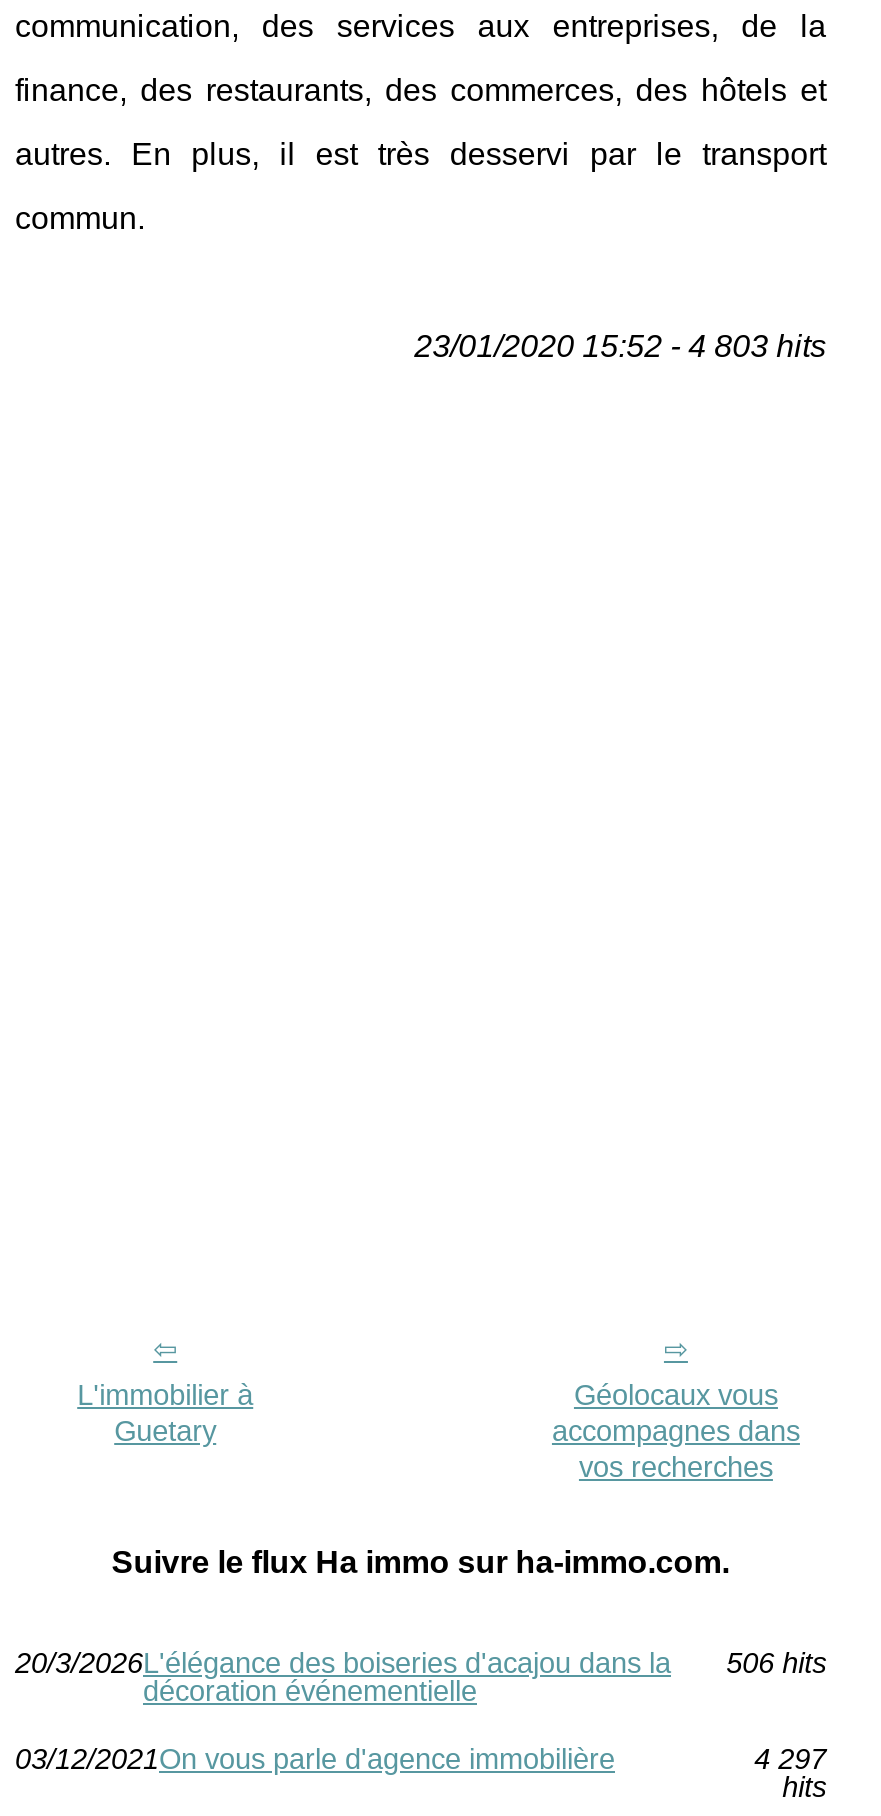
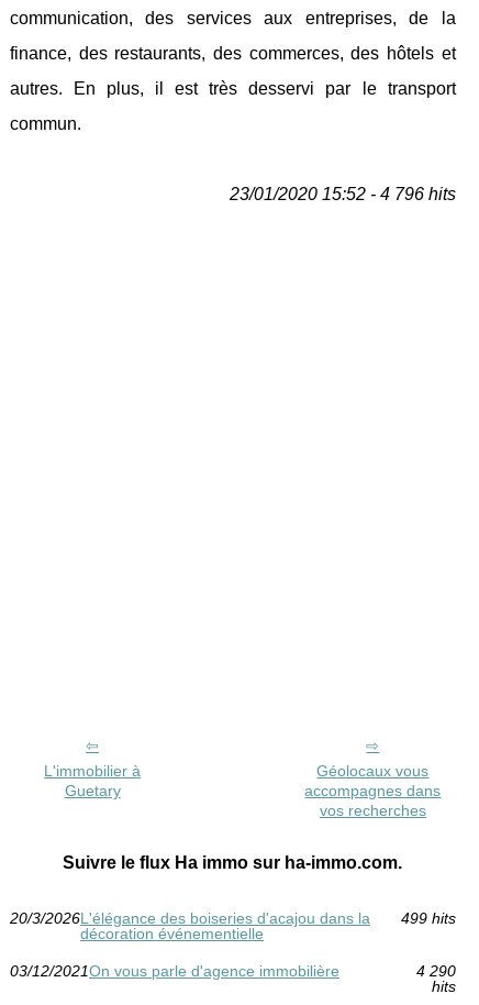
[414,329,826,363] 23/01/2020 15:52 - 4 803 hits -> [229,185,455,203] 23/01/2020 15:52 - 4 796 hits
[15,1647,826,1679] 20/3/2026L'élégance des boiseries d'acajou dans la 506 hits -> [10,909,455,927] 20/3/2026L'élégance des boiseries d'acajou dans la 499 hits
[754,1743,826,1775] 4 297 -> [416,962,455,980] 4 290

